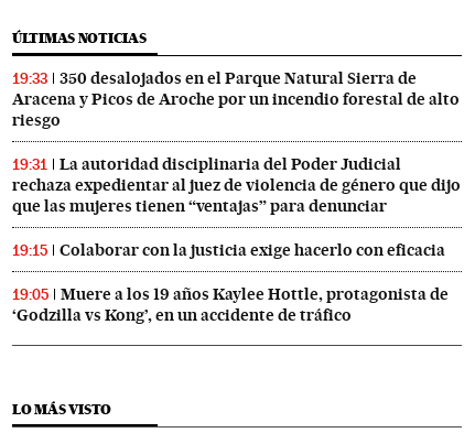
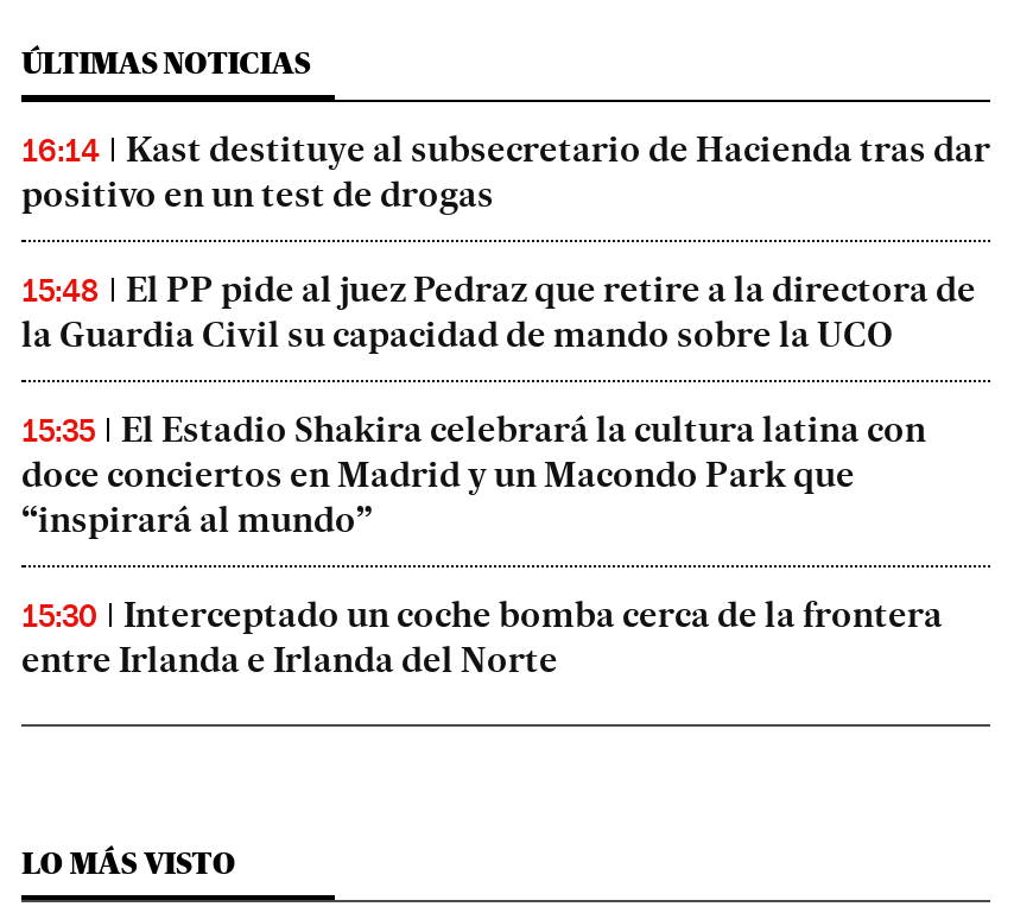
[12,68,460,129] 19:33 | 350 desalojados en el Parque Natural Sierra de | Aracena y Picos de Aroche por un incendio forestal de alto | riesgo -> [21,127,990,215] 16:14 | Kast destituye al subsecretario de Hacienda tras dar | positivo en un test de drogas
[12,154,461,215] 19:31 | La autoridad disciplinaria del Poder Judicial | rechaza expedientar al juez de violencia de género que dijo | que las mujeres tienen “ventajas” para denunciar -> [21,267,976,355] 15:48 | El PP pide al juez Pedraz que retire a la directora de | la Guardia Civil su capacidad de mando sobre la UCO
[12,240,445,259] 19:15 | Colaborar con la justicia exige hacerlo con eficacia -> [21,407,926,540] 15:35 | El Estadio Shakira celebrará la cultura latina con | doce conciertos en Madrid y un Macondo Park que | “inspirará al mundo”
[12,284,449,324] 19:05 | Muere a los 19 años Kaylee Hottle, protagonista de | ‘Godzilla vs Kong’, en un accidente de tráfico -> [21,592,943,680] 15:30 | Interceptado un coche bomba cerca de la frontera | entre Irlanda e Irlanda del Norte

